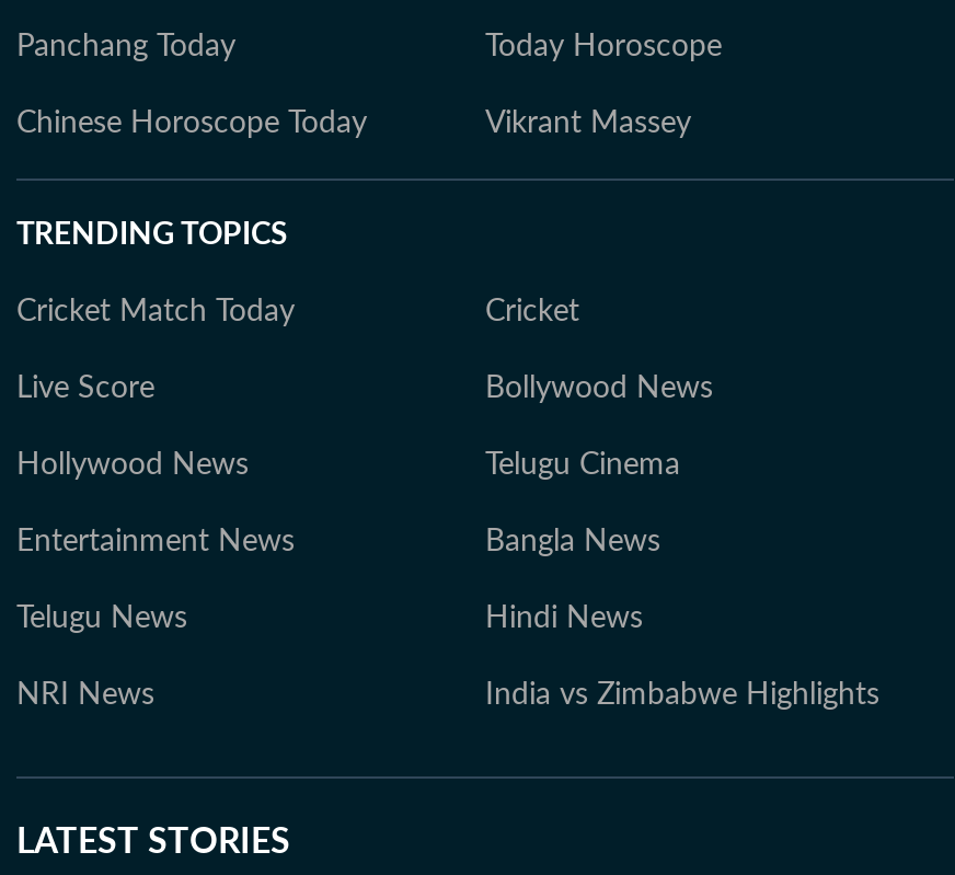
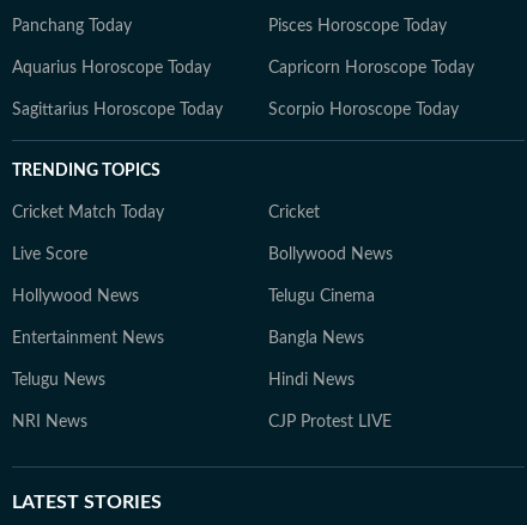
[16,32,722,139] Today Horoscope | Chinese Horoscope Today | Vikrant Massey -> [12,18,474,119] Pisces Horoscope Today | Aquarius Horoscope Today | Capricorn Horoscope Today | Sagittarius Horoscope Today | Scorpio Horoscope Today
[485,680,879,711] India vs Zimbabwe Highlights -> [268,414,392,431] CJP Protest LIVE

